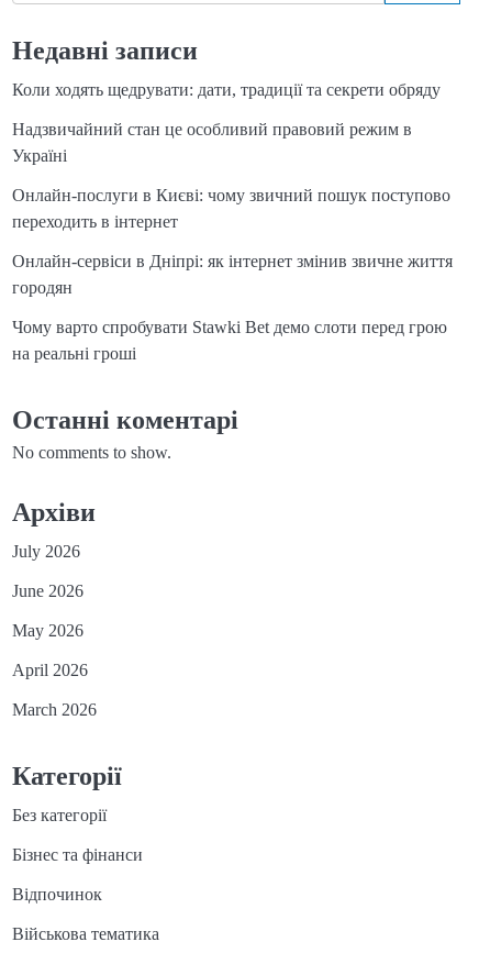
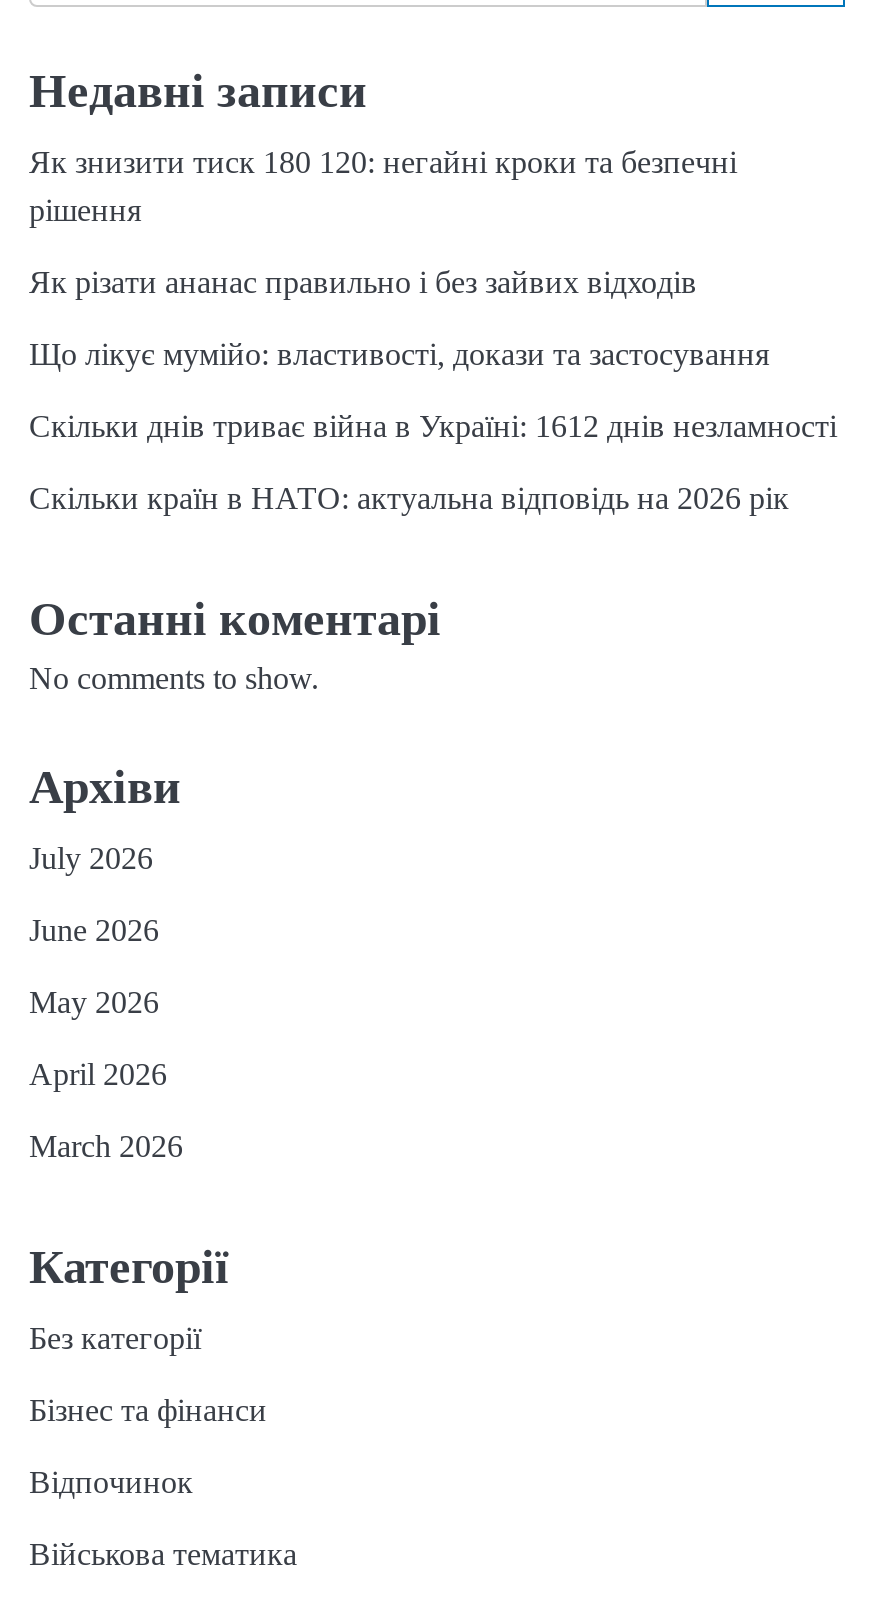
[12,80,441,99] Коли ходять щедрувати: дати, традиції та секрети обряду -> [29,146,737,228] Як знизити тиск 180 120: негайні кроки та безпечні | рішення
[12,120,412,165] Надзвичайний стан це особливий правовий режим в | Україні -> [29,266,697,300] Як різати ананас правильно і без зайвих відходів
[12,186,450,231] Онлайн-послуги в Києві: чому звичний пошук поступово | переходить в інтернет -> [29,338,769,372] Що лікує мумійо: властивості, докази та застосування
[12,251,453,297] Онлайн-сервіси в Дніпрі: як інтернет змінив звичне життя | городян -> [29,410,837,444] Скільки днів триває війна в Україні: 1612 днів незламності
[12,317,447,363] Чому варто спробувати Stawki Bet демо слоти перед грою | на реальні гроші -> [29,482,789,516] Скільки країн в НАТО: актуальна відповідь на 2026 рік

